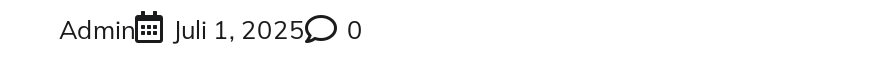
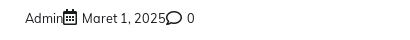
[59,13,363,45] Admin Juli 1, 2025 0 -> [25,10,195,26] Admin Maret 1, 2025 0

